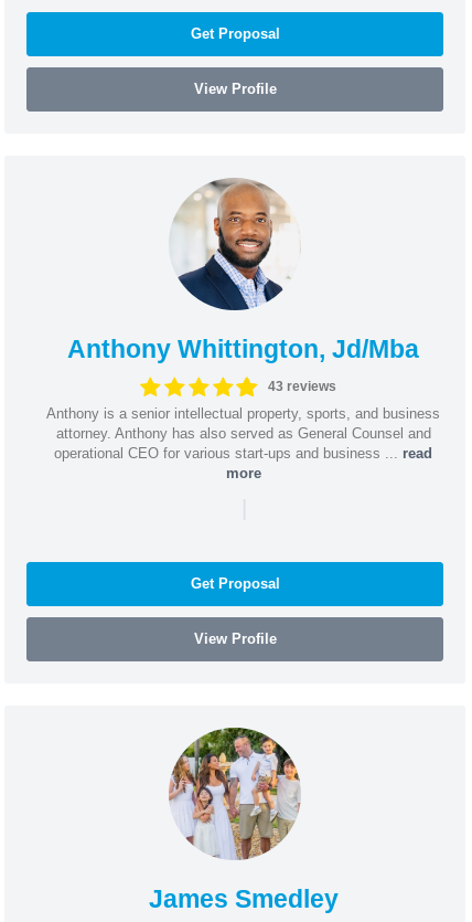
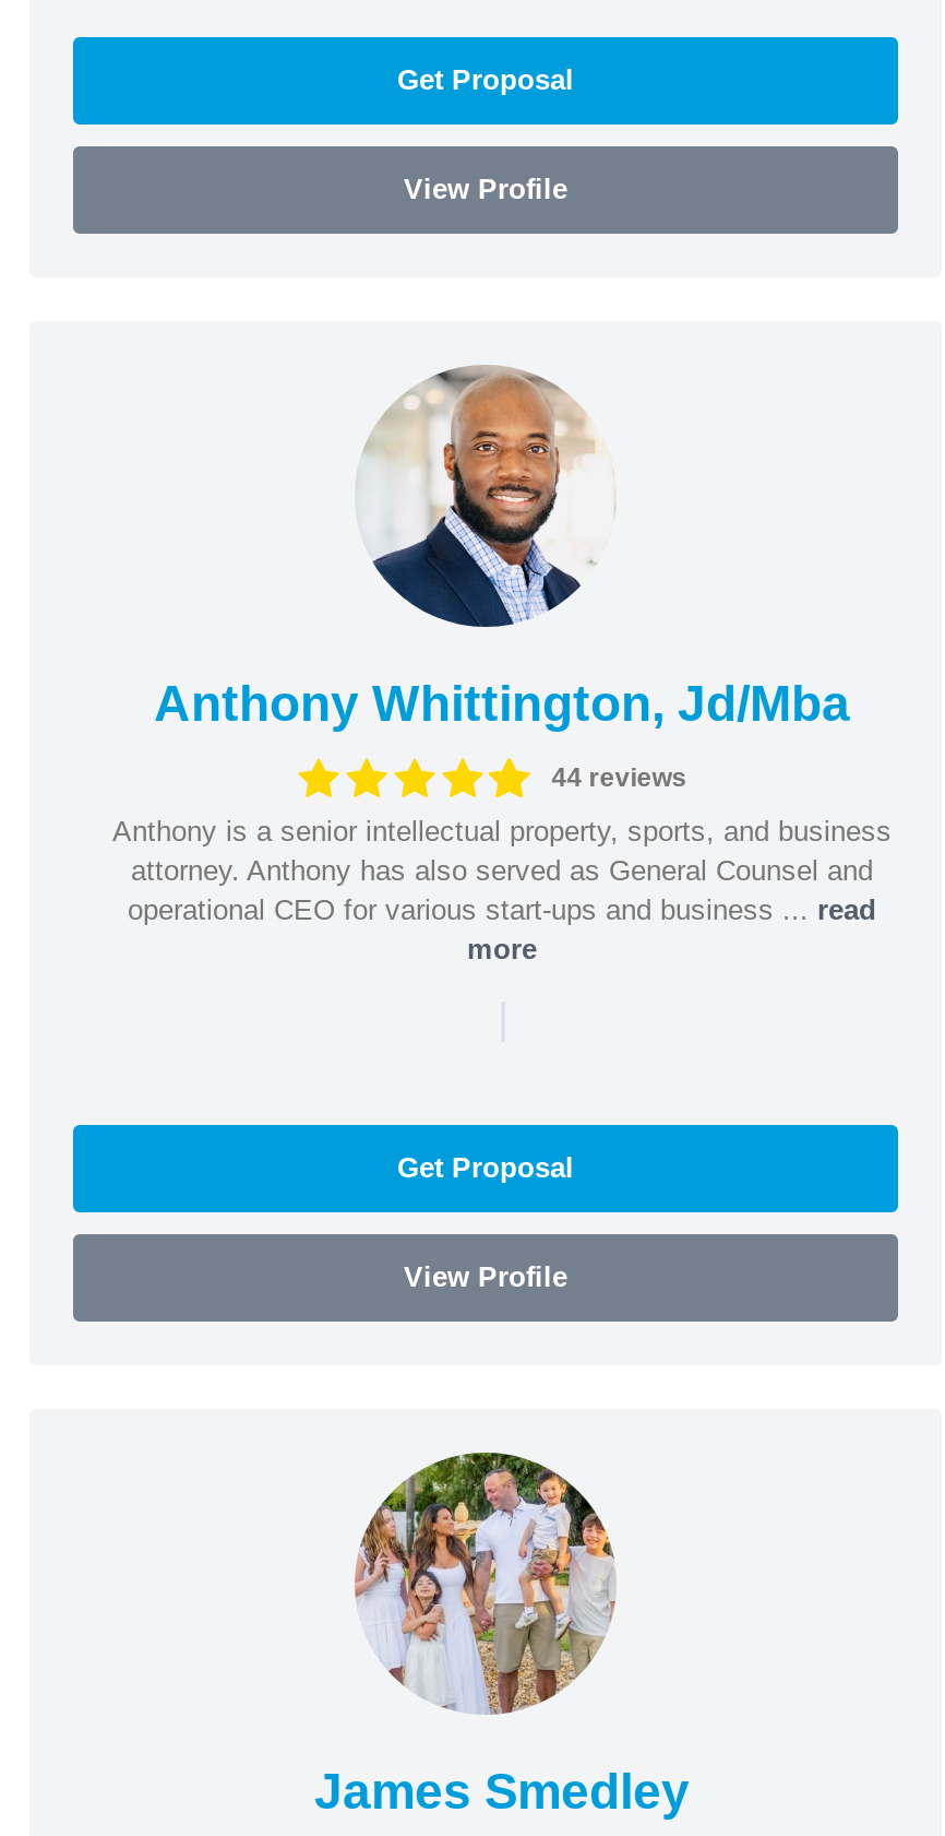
[268,379,337,394] 43 reviews -> [552,762,687,793] 44 reviews

